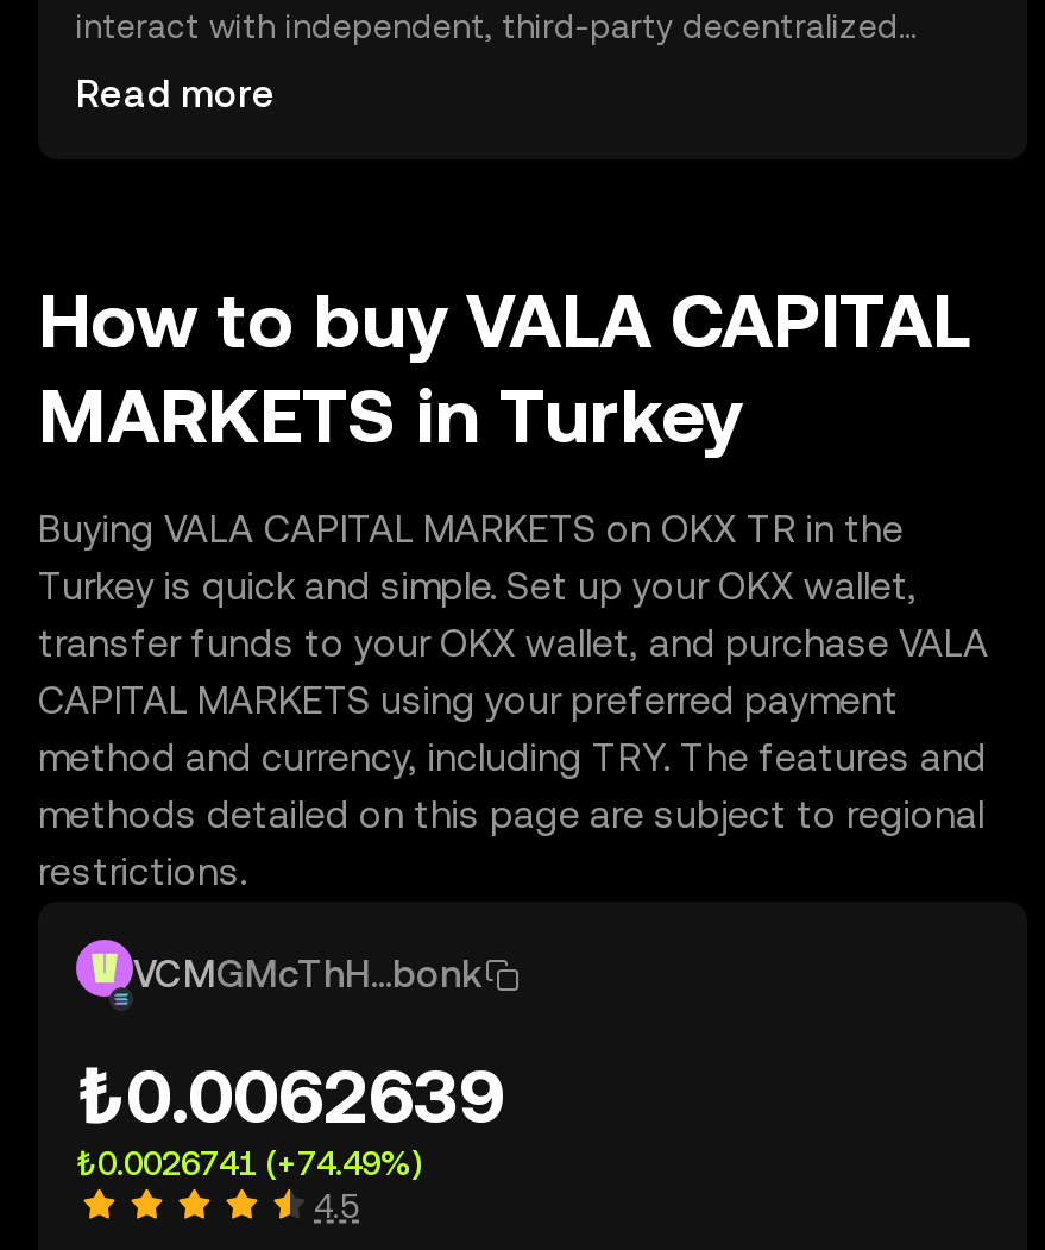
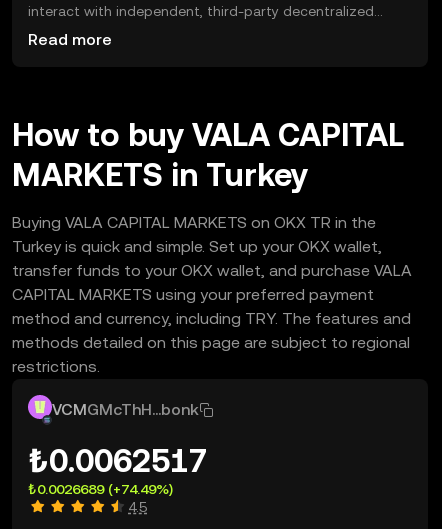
[76,1051,504,1139] ₺0.0062639 -> [28,442,208,479] ₺0.0062517
[76,1144,421,1182] ₺0.0026741 (+74.49%) -> [28,481,173,497] ₺0.0026689 (+74.49%)

